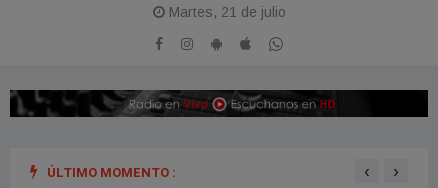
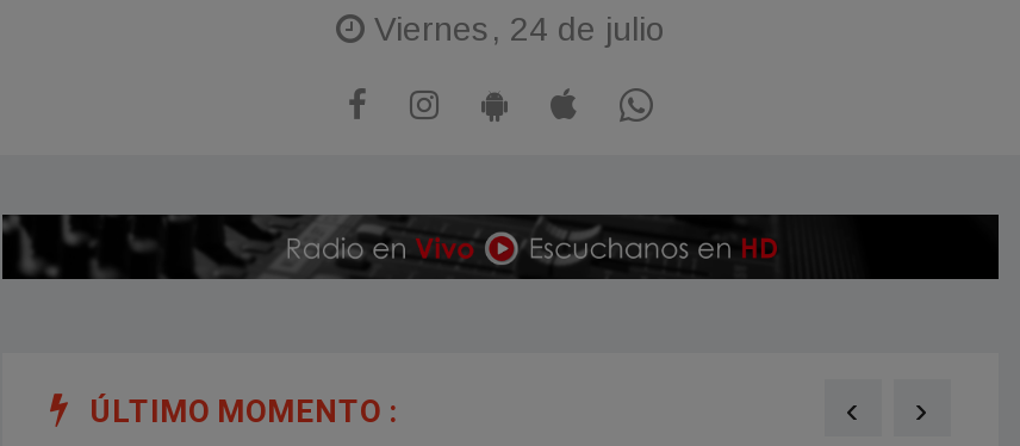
[164,4,285,20] Martes, 21 de julio -> [365,10,665,48] Viernes, 24 de julio

